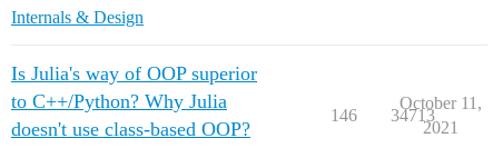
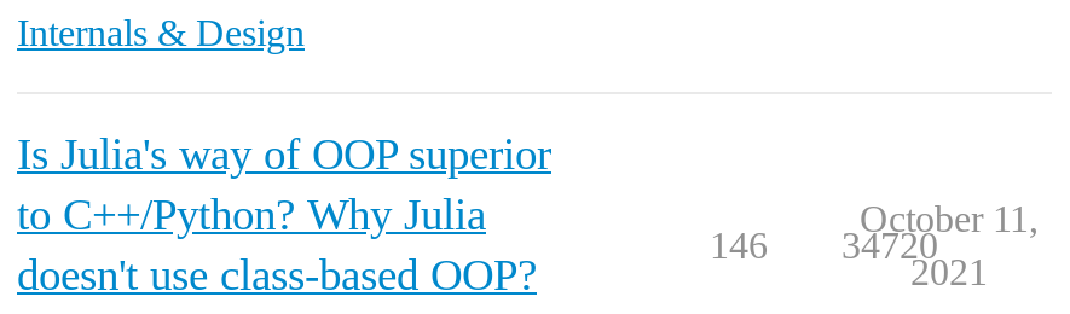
[330,106,435,125] 146 34713 -> [710,225,938,266] 146 34720

